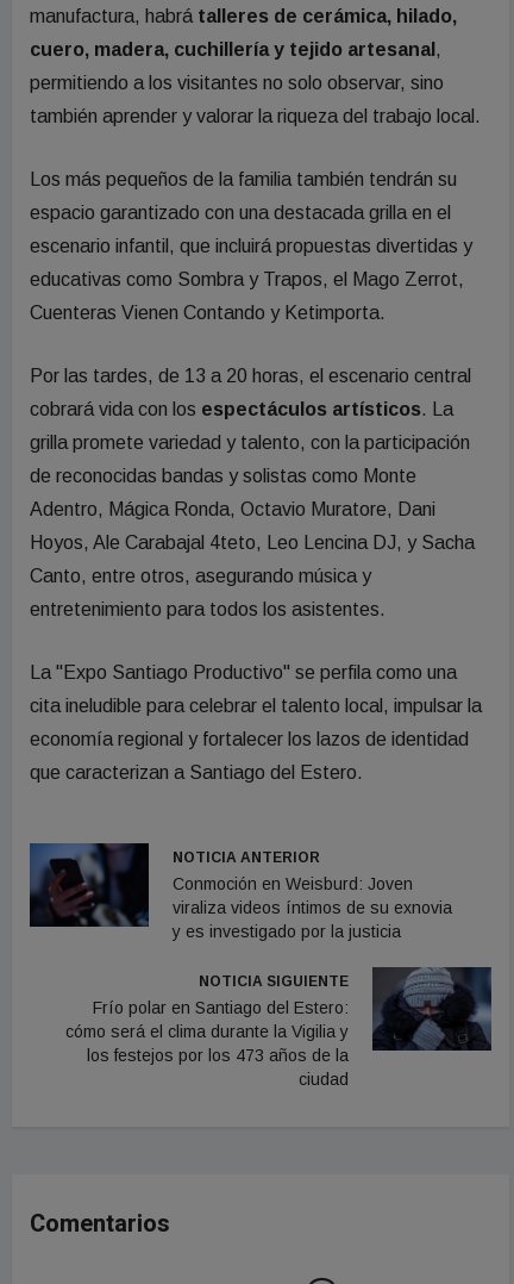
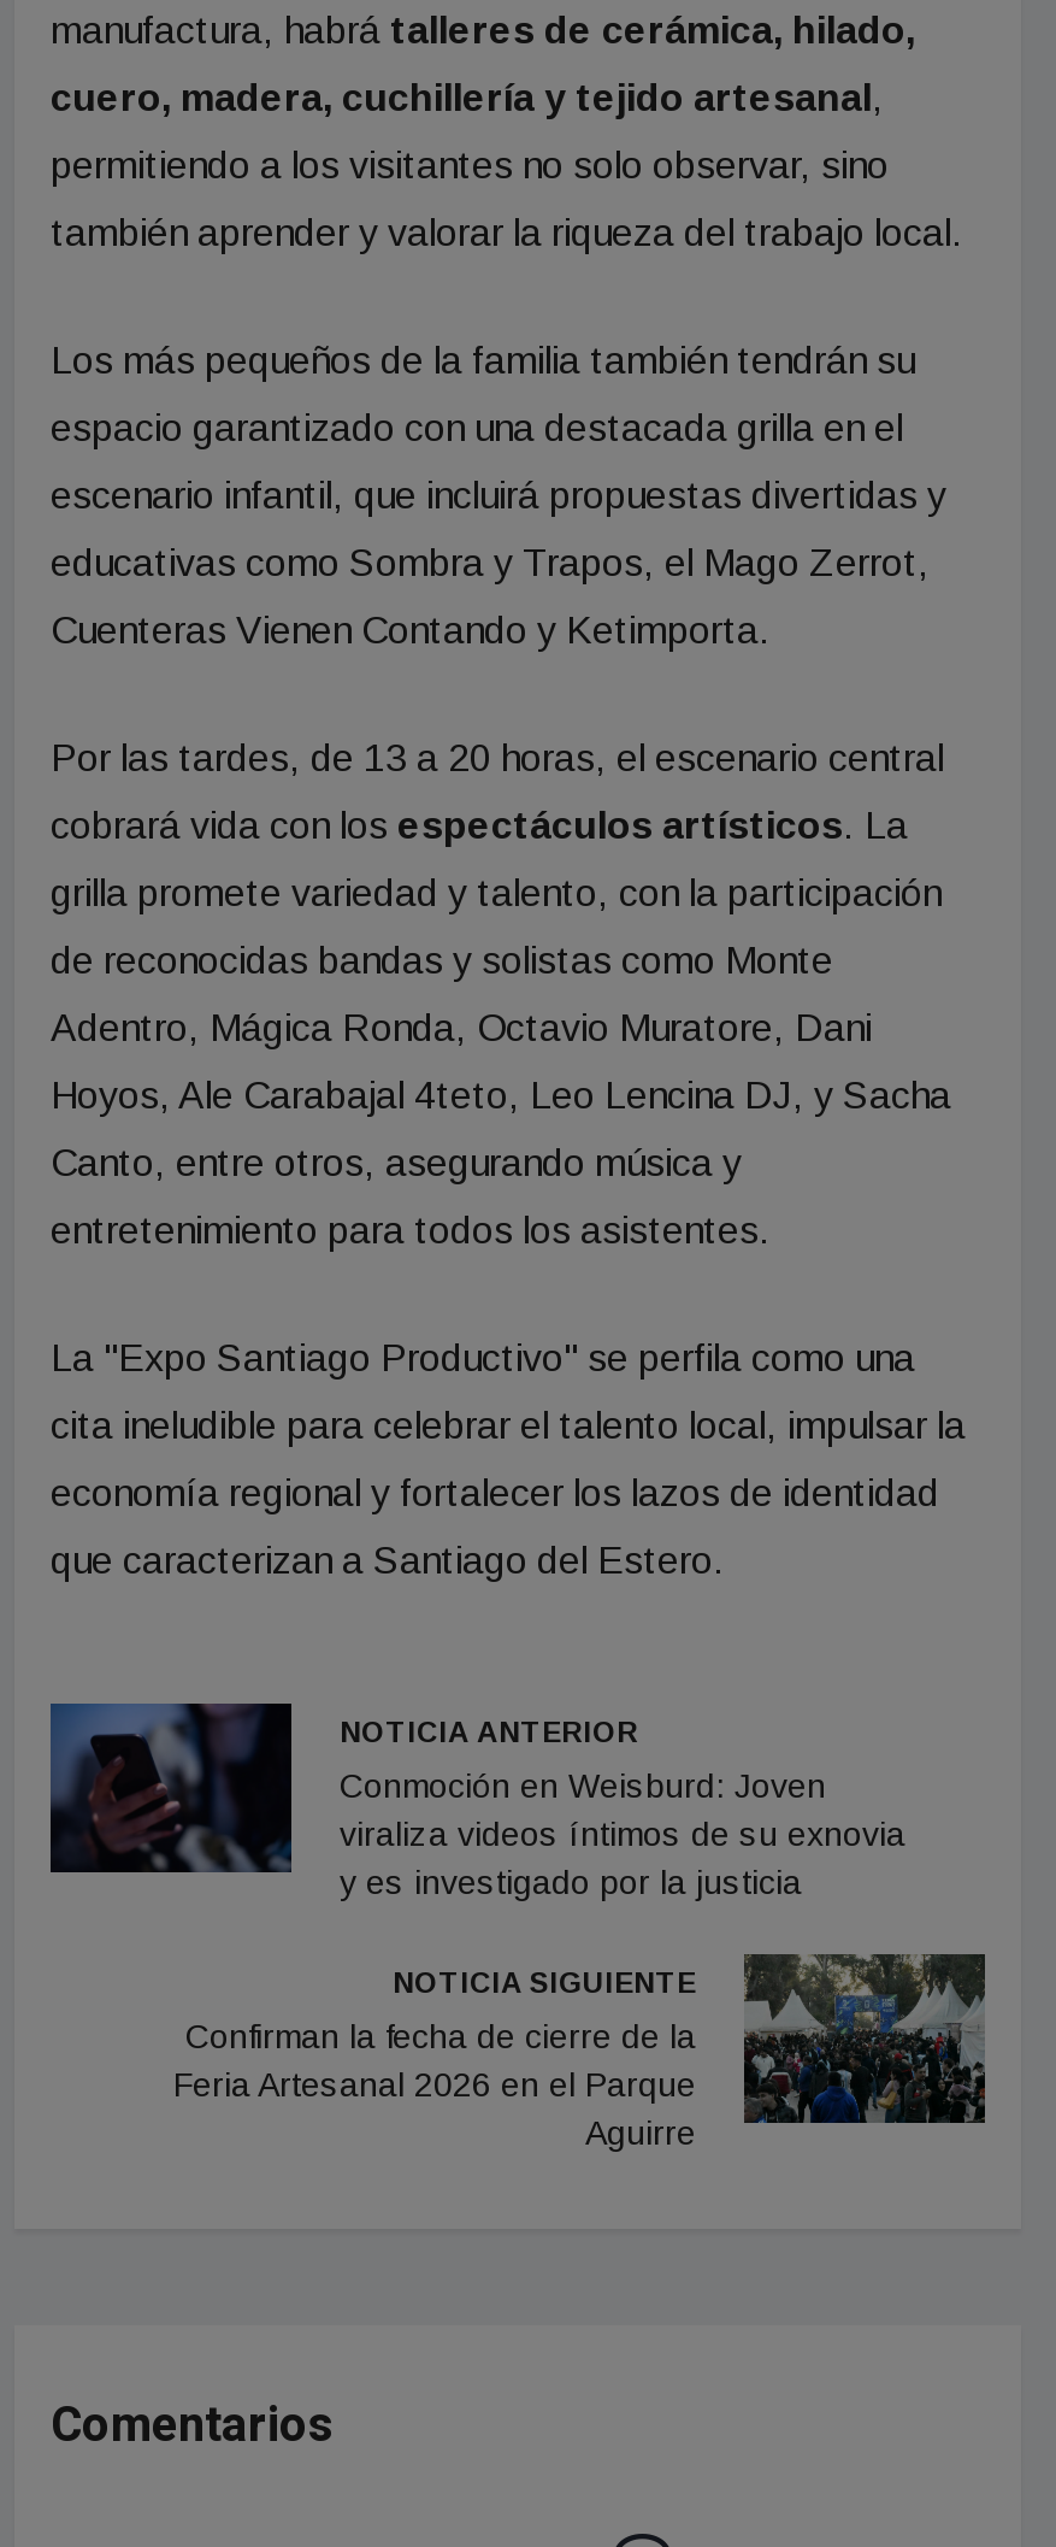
[65,966,493,1089] [image] | Frío polar en Santiago del Estero: | cómo será el clima durante la Vigilia y | los festejos por los 473 años de la | ciudad -> [173,1952,987,2153] [image] | Confirman la fecha de cierre de la | Feria Artesanal 2026 en el Parque | Aguirre

